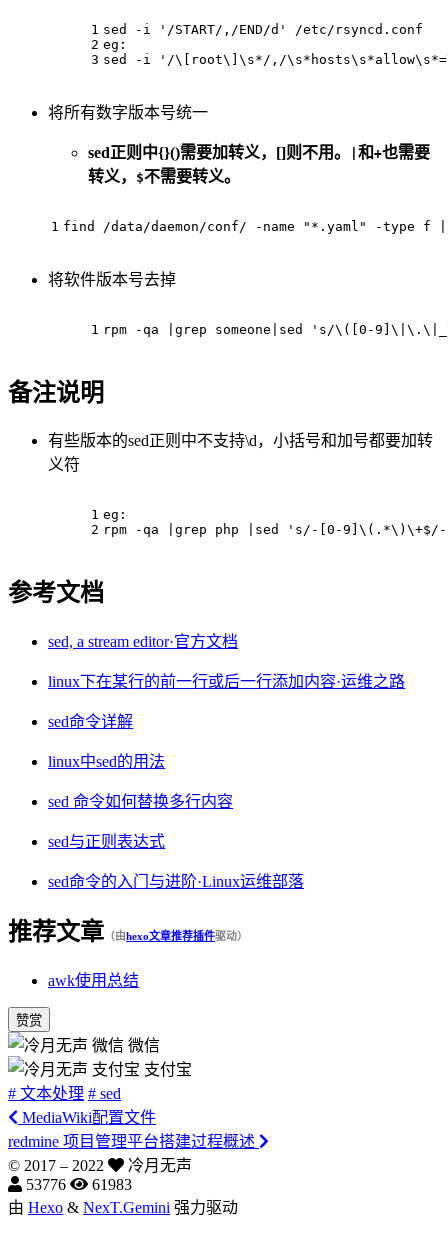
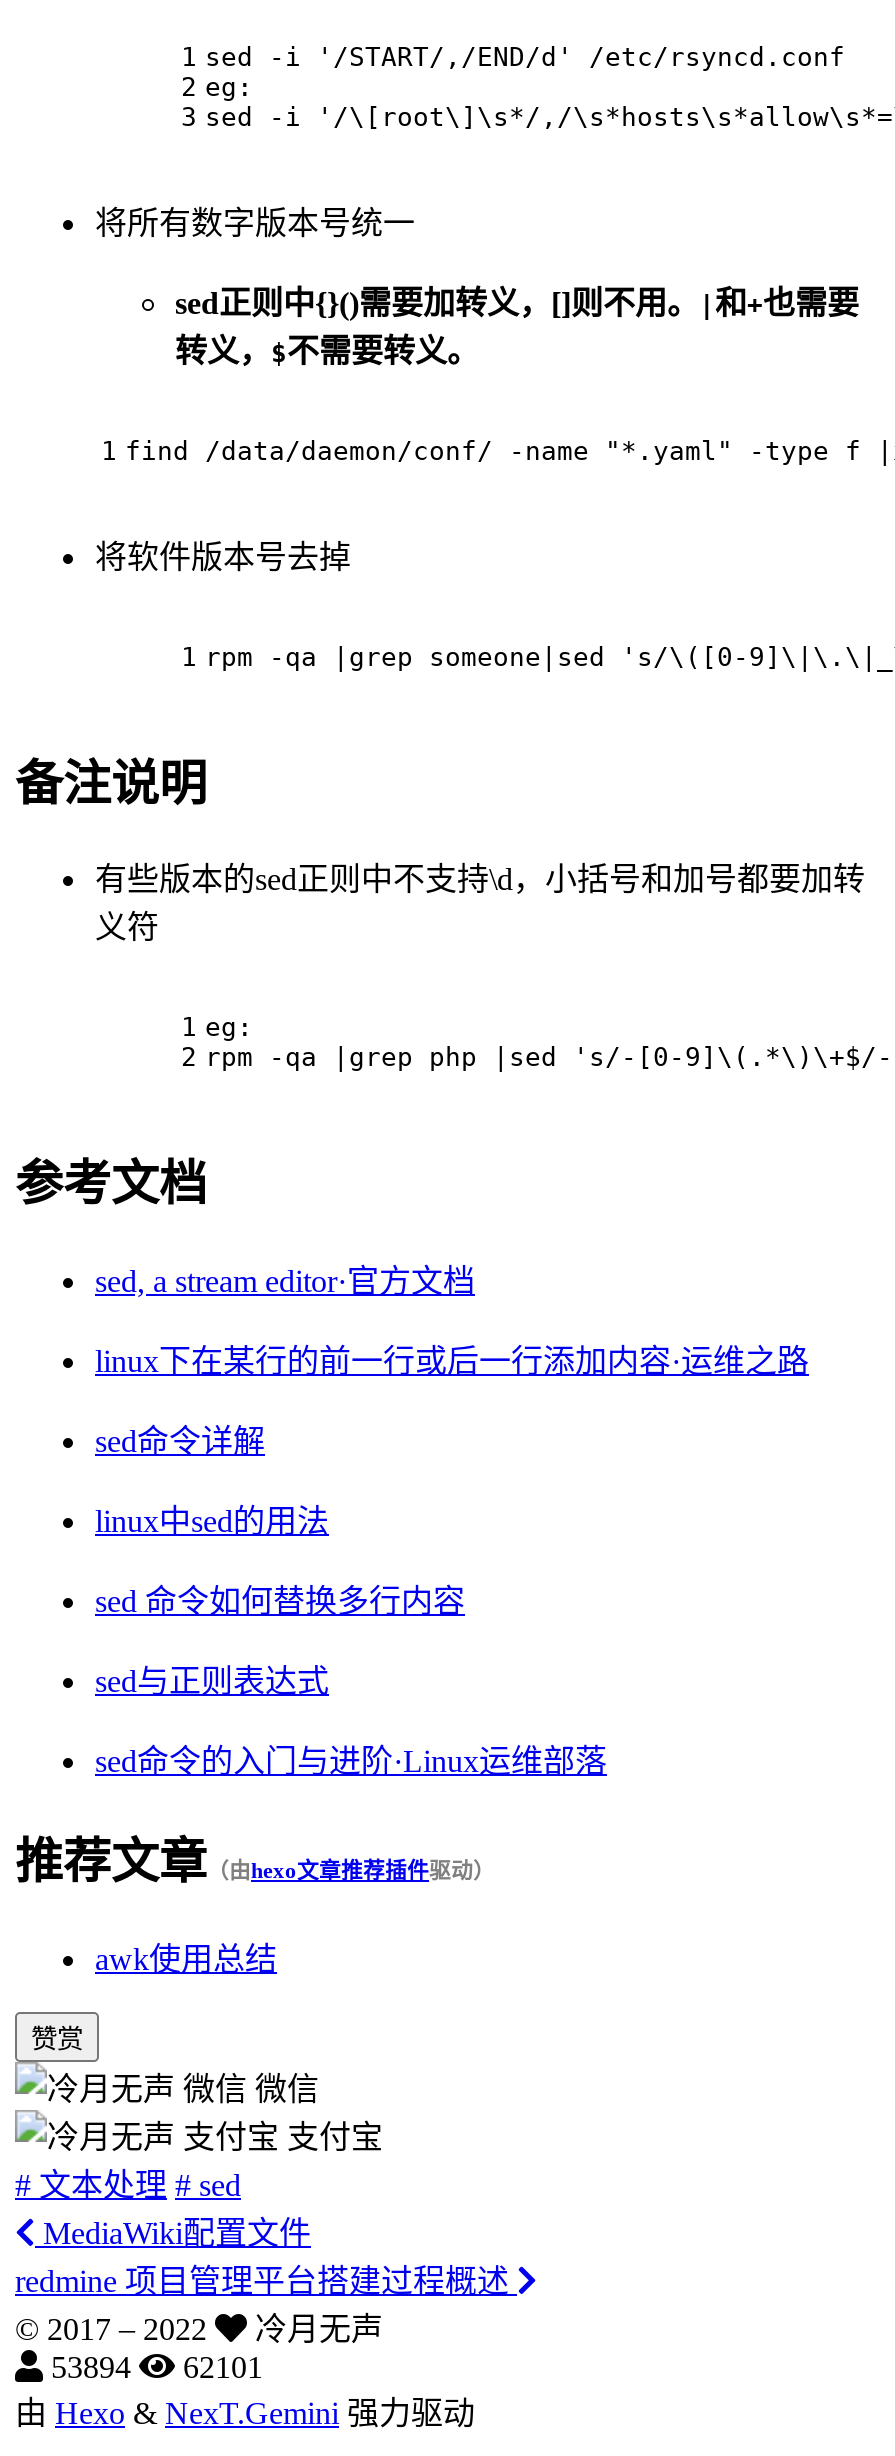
[26,1176,66,1193] 53776 -> [51,2350,131,2384] 53894
[92,1176,132,1193] 61983 -> [183,2350,263,2384] 62101

